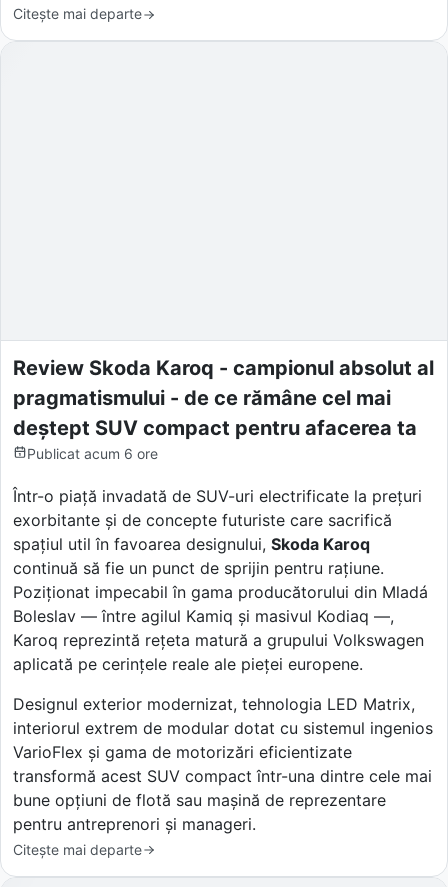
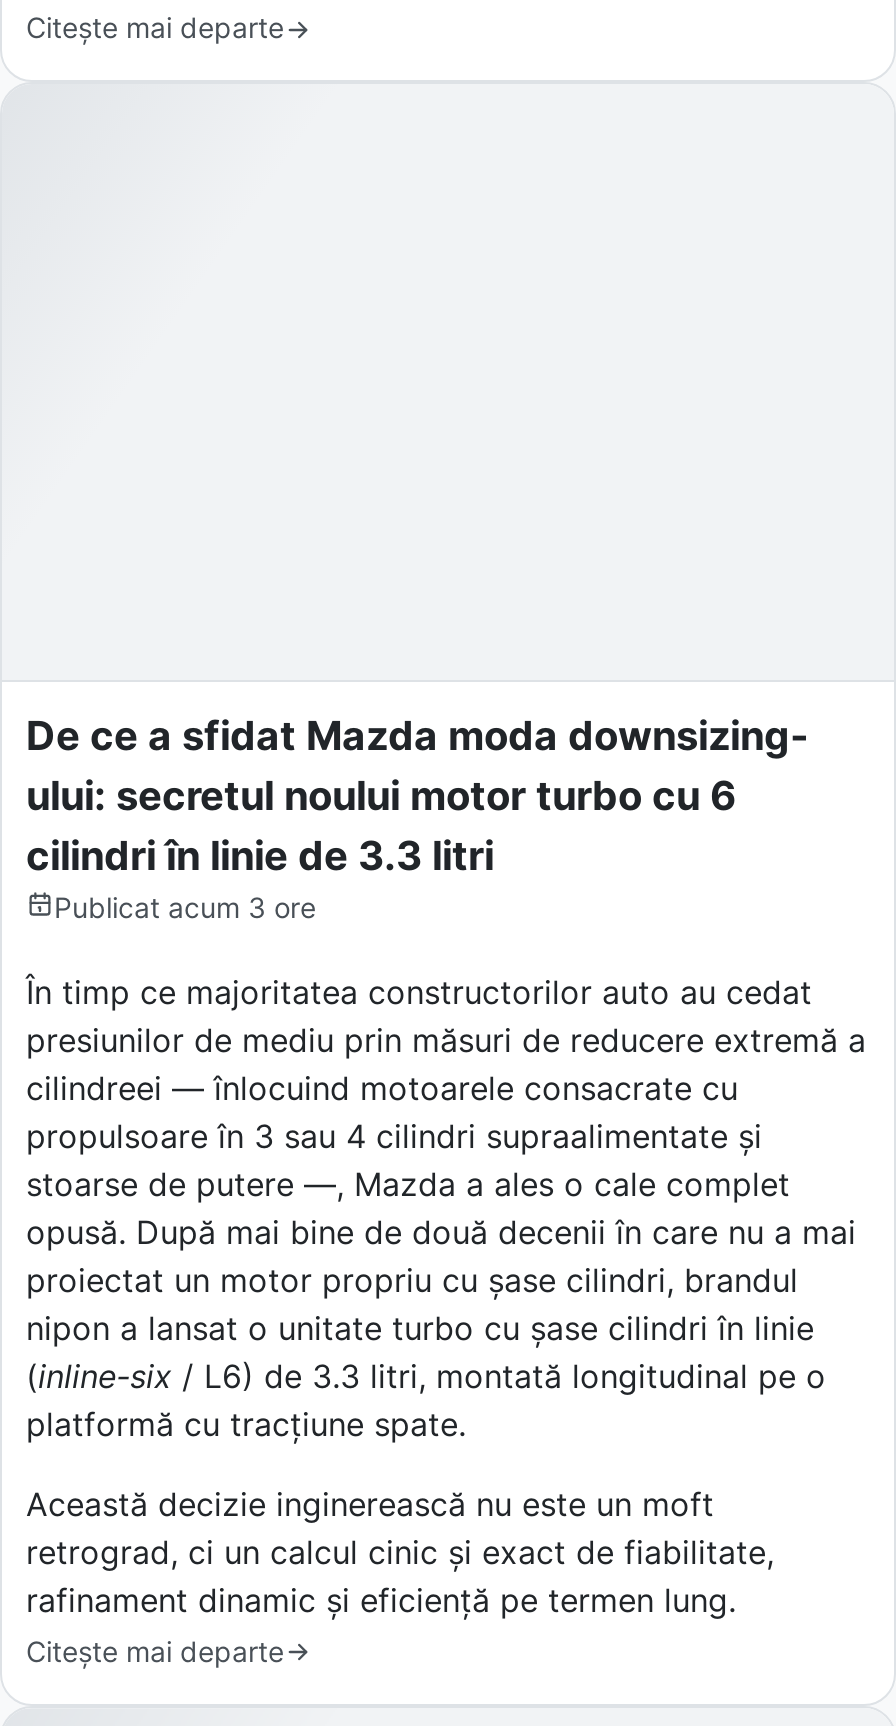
[13,355,434,461] Review Skoda Karoq - campionul absolut al | pragmatismului - de ce rămâne cel mai | deștept SUV compact pentru afacerea ta | Publicat acum 6 ore -> [26,711,808,923] De ce a sfidat Mazda moda downsizing- | ului: secretul noului motor turbo cu 6 | cilindri în linie de 3.3 litri | Publicat acum 3 ore
[13,485,428,673] Într-o piață invadată de SUV-uri electrificate la prețuri | exorbitante și de concepte futuriste care sacrifică | spațiul util în favoarea designului, Skoda Karoq | continuă să fie un punct de sprijin pentru rațiune. | Poziționat impecabil în gama producătorului din Mladá | Boleslav — între agilul Kamiq și masivul Kodiaq —, | Karoq reprezintă rețeta matură a grupului Volkswagen | aplicată pe cerințele reale ale pieței europene. -> [26,971,866,1443] În timp ce majoritatea constructorilor auto au cedat | presiunilor de mediu prin măsuri de reducere extremă a | cilindreei — înlocuind motoarele consacrate cu | propulsoare în 3 sau 4 cilindri supraalimentate și | stoarse de putere —, Mazda a ales o cale complet | opusă. După mai bine de două decenii în care nu a mai | proiectat un motor propriu cu șase cilindri, brandul | nipon a lansat o unitate turbo cu șase cilindri în linie | (inline-six / L6) de 3.3 litri, montată longitudinal pe o | platformă cu tracțiune spate.
[13,693,433,833] Designul exterior modernizat, tehnologia LED Matrix, | interiorul extrem de modular dotat cu sistemul ingenios | VarioFlex și gama de motorizări eficientizate | transformă acest SUV compact într-una dintre cele mai | bune opțiuni de flotă sau mașină de reprezentare | pentru antreprenori și manageri. -> [26,1483,774,1619] Această decizie inginerească nu este un moft | retrograd, ci un calcul cinic și exact de fiabilitate, | rafinament dinamic și eficiență pe termen lung.

